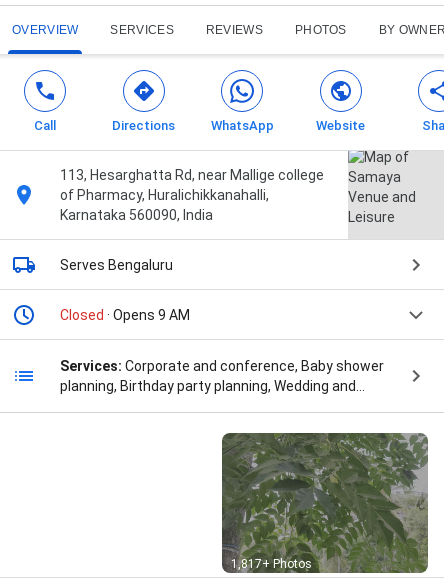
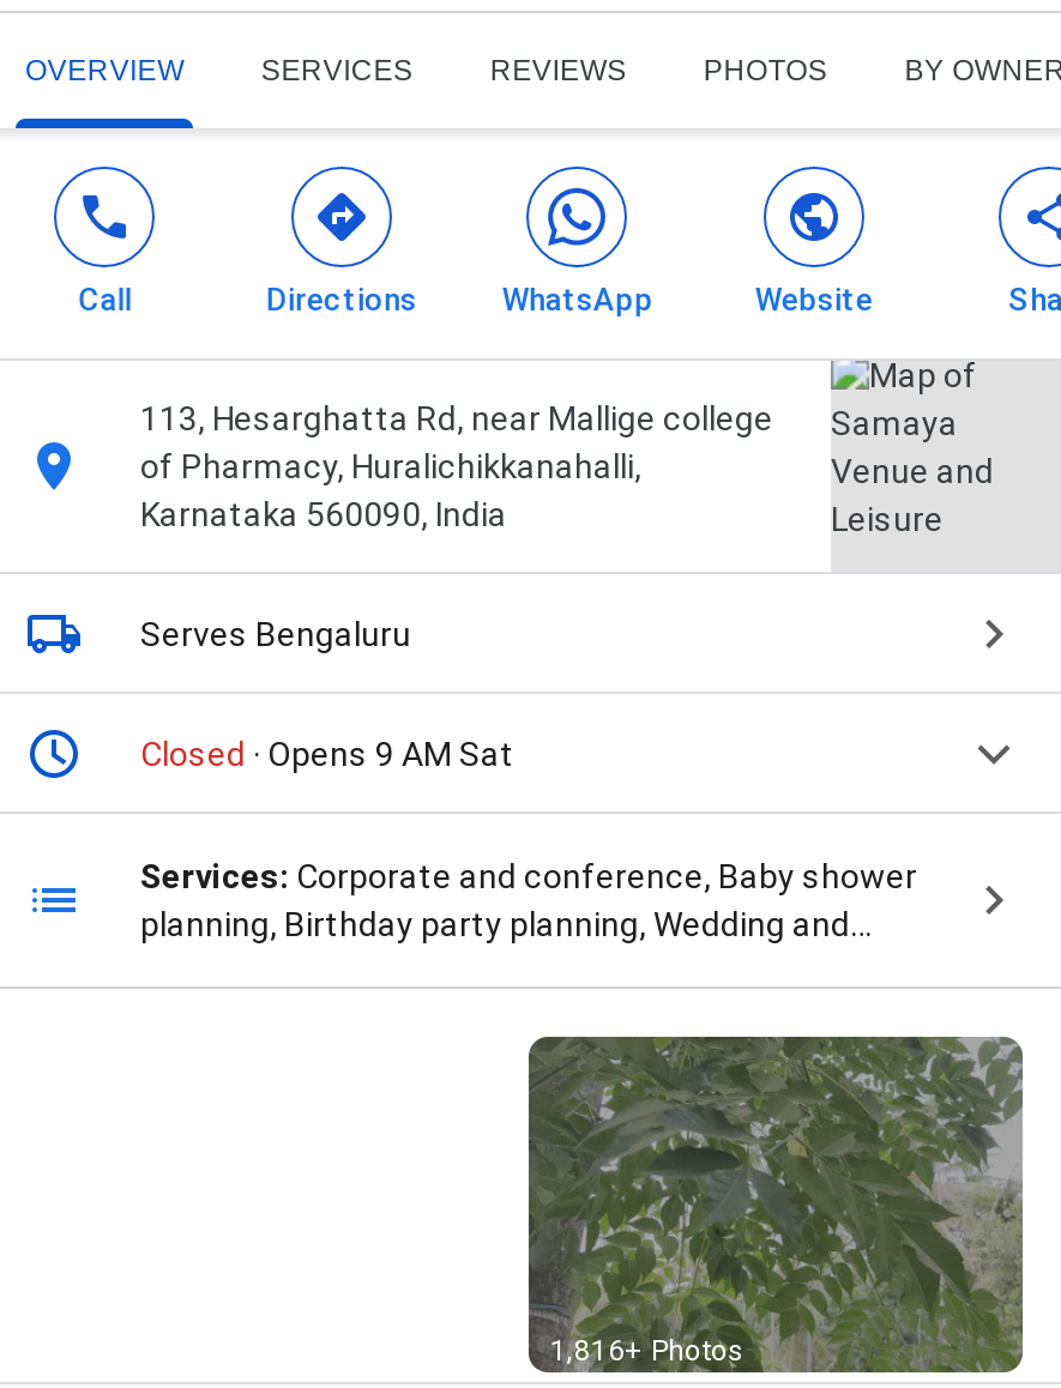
[60,307,190,323] Closed · Opens 9 AM -> [140,735,514,774] Closed · Opens 9 AM Sat
[231,557,312,571] 1,817+ Photos -> [550,1335,744,1368] 1,816+ Photos

